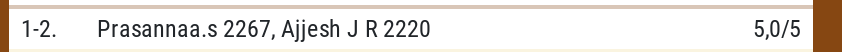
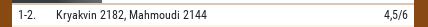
[97,15,801,43] Prasannaa.s 2267, Ajjesh J R 2220 | 5,0/5 -> [56,8,408,22] Kryakvin 2182, Mahmoudi 2144 | 4,5/6

